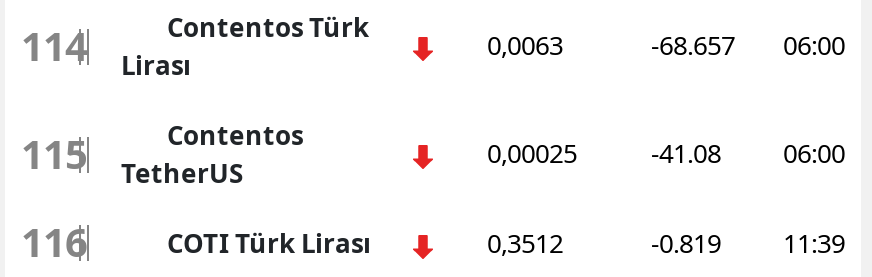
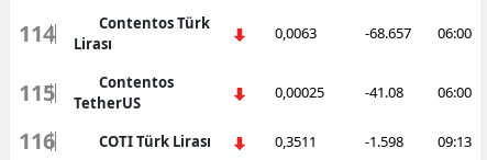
[487,225,563,261] 0,3512 -> [275,132,317,151] 0,3511
[651,225,721,261] -0.819 -> [365,132,403,151] -1.598
[783,225,845,261] 11:39 -> [438,132,472,151] 09:13

